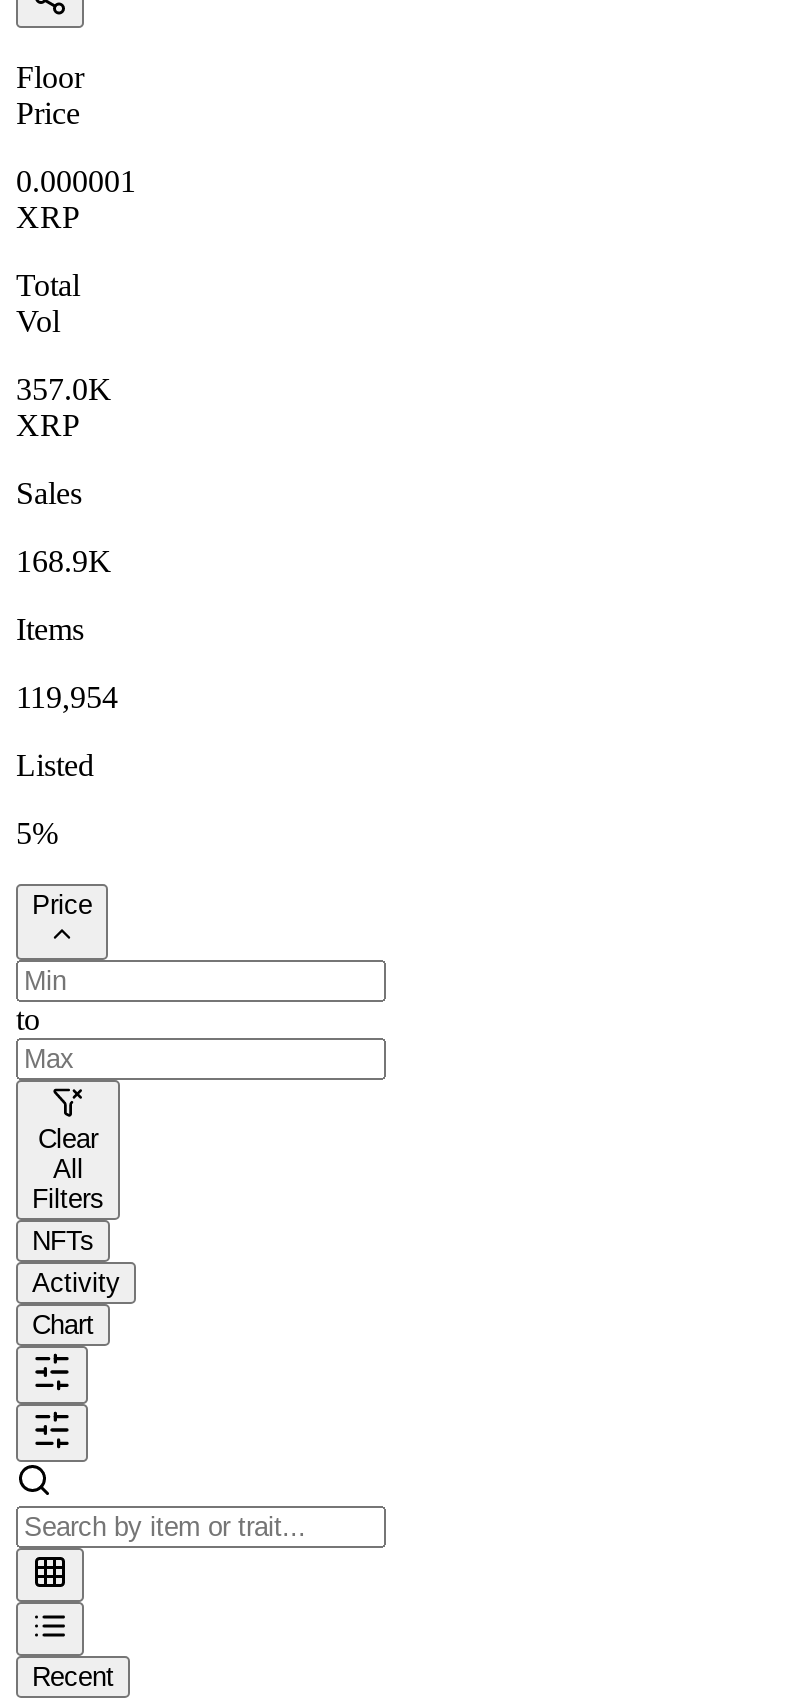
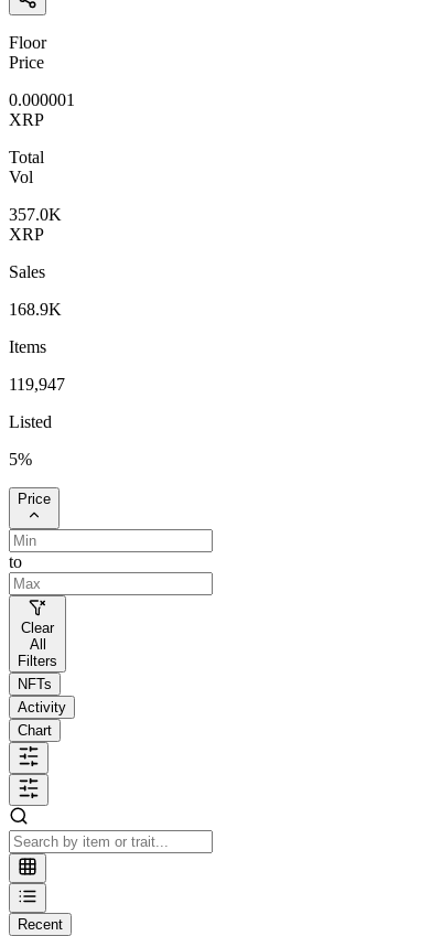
[16,680,118,714] 119,954 -> [9,375,65,393] 119,947

